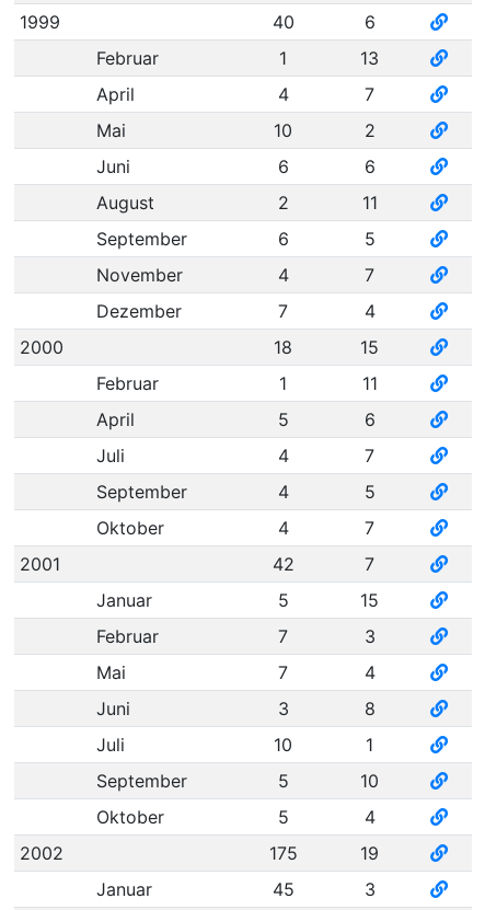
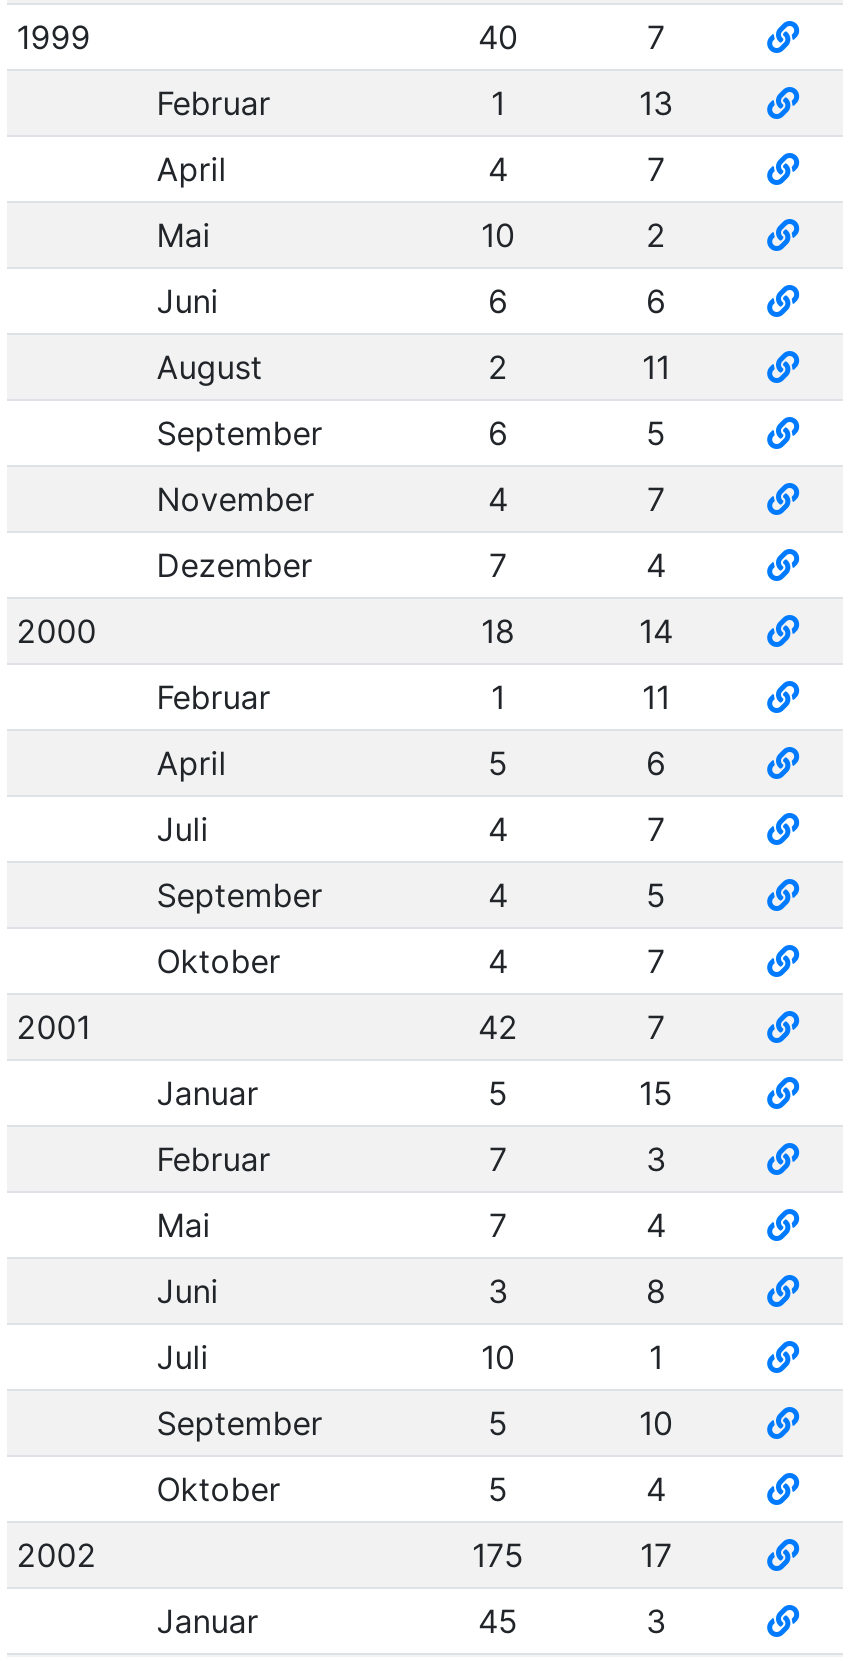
[364,11,375,33] 6 -> [647,17,665,57] 7
[360,336,379,358] 15 -> [639,611,673,651] 14
[360,842,379,864] 19 -> [640,1535,672,1575] 17

